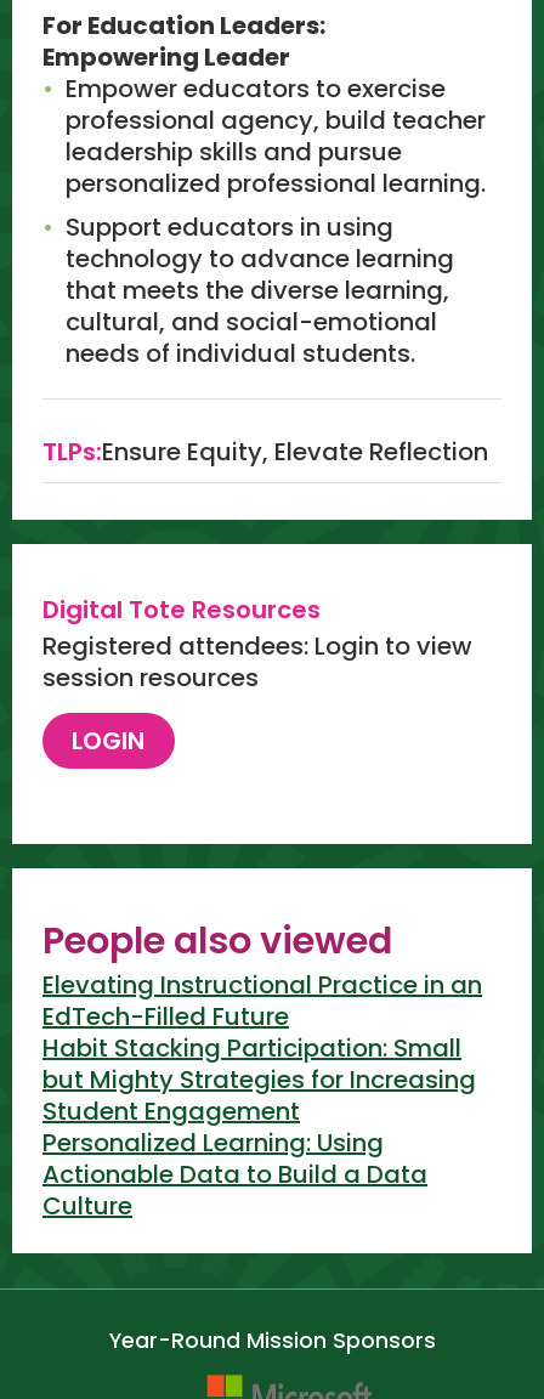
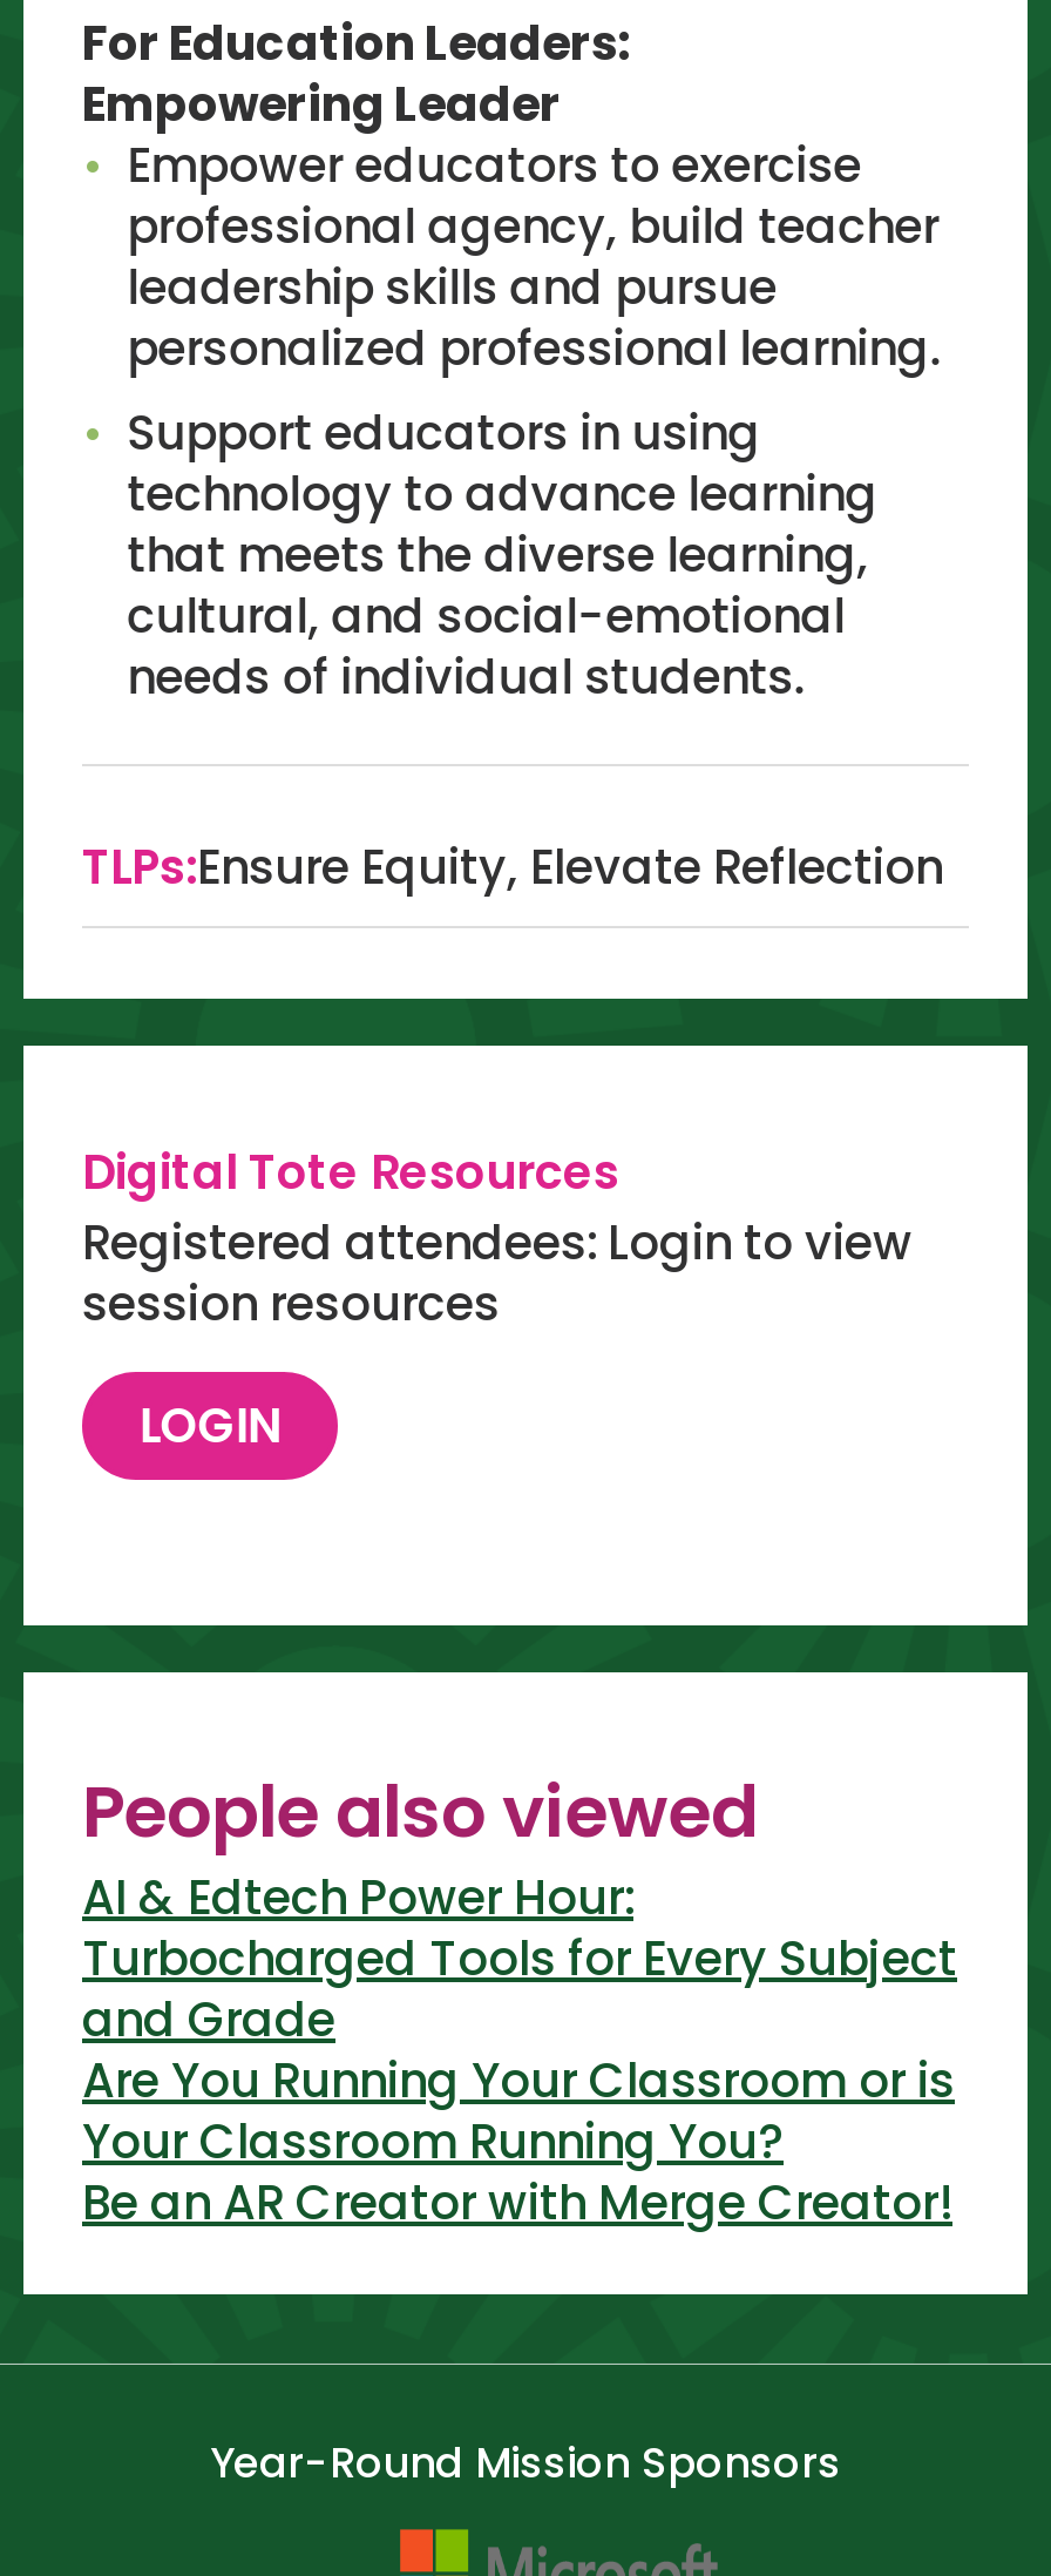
[42,968,482,1223] Elevating Instructional Practice in an | EdTech-Filled Future | Habit Stacking Participation: Small | but Mighty Strategies for Increasing | Student Engagement | Personalized Learning: Using | Actionable Data to Build a Data | Culture -> [82,1865,957,2236] AI & Edtech Power Hour: | Turbocharged Tools for Every Subject | and Grade | Are You Running Your Classroom or is | Your Classroom Running You? | Be an AR Creator with Merge Creator!

